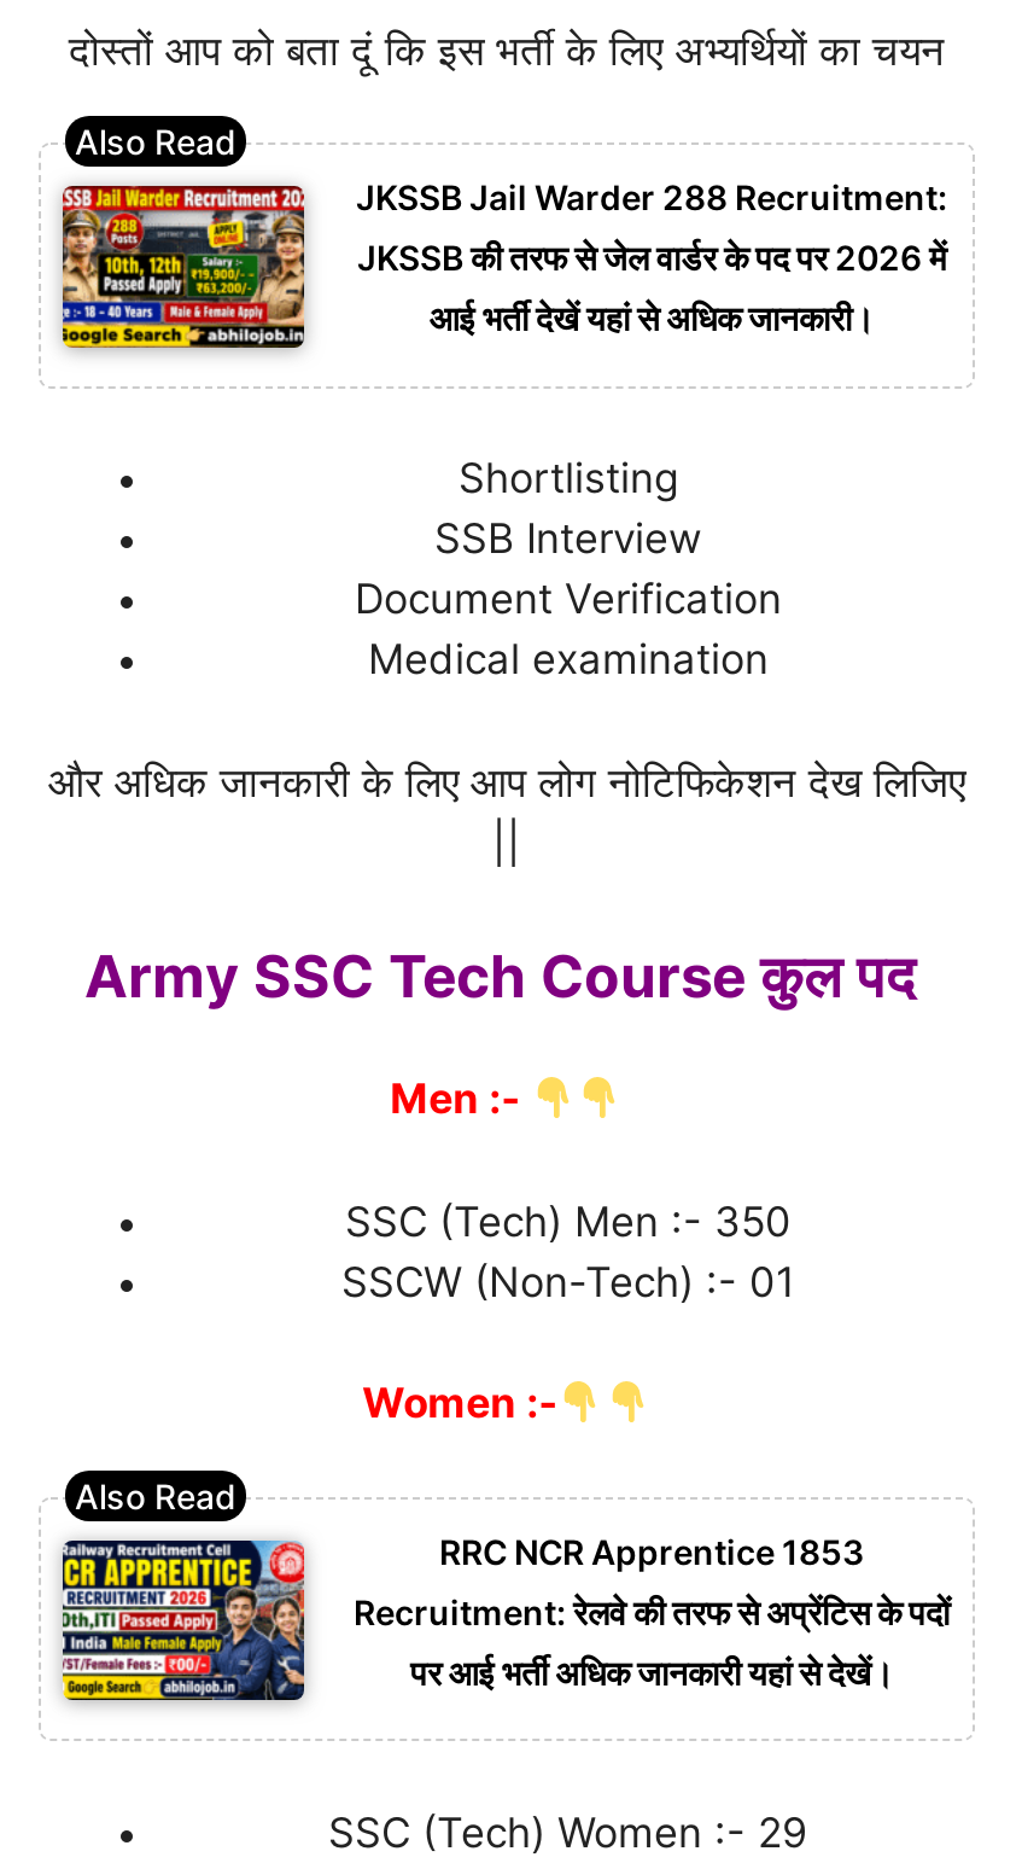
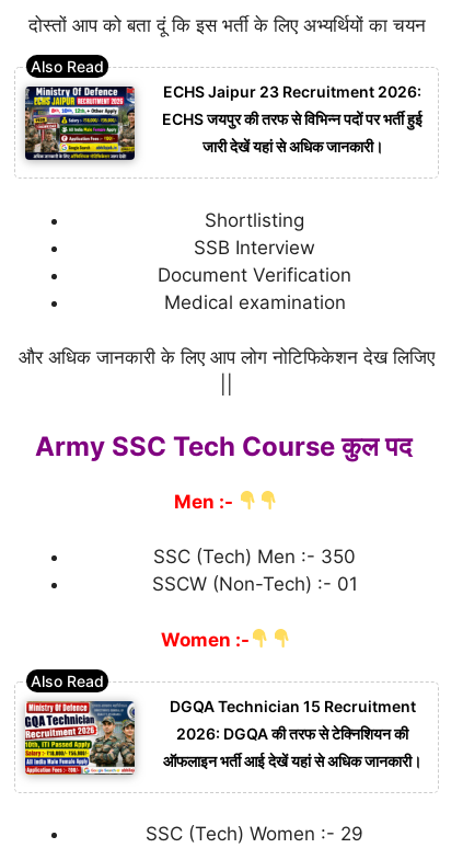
[60,163,946,349] [image] | JKSSB की तरफ से जेल वार्डर के पद पर 2026 में -> [24,77,423,161] [image] | ECHS जयपुर की तरफ से विभिन्न पदों पर भर्ती हुई
[356,176,947,217] JKSSB Jail Warder 288 Recruitment: -> [163,83,421,101] ECHS Jaipur 23 Recruitment 2026:
[430,297,874,338] आई भर्ती देखें यहां से अधिक जानकारी। -> [202,137,383,156] जारी देखें यहां से अधिक जानकारी।
[60,1518,950,1701] [image] | Recruitment: रेलवे की तरफ से अप्रेंटिस के पदों -> [24,691,408,775] [image] | 2026: DGQA की तरफ से टेक्निशियन की
[439,1530,864,1571] RRC NCR Apprentice 1853 -> [169,697,415,716] DGQA Technician 15 Recruitment
[410,1651,893,1692] पर आई भर्ती अधिक जानकारी यहां से देखें। -> [163,752,421,770] ऑफलाइन भर्ती आई देखें यहां से अधिक जानकारी।

